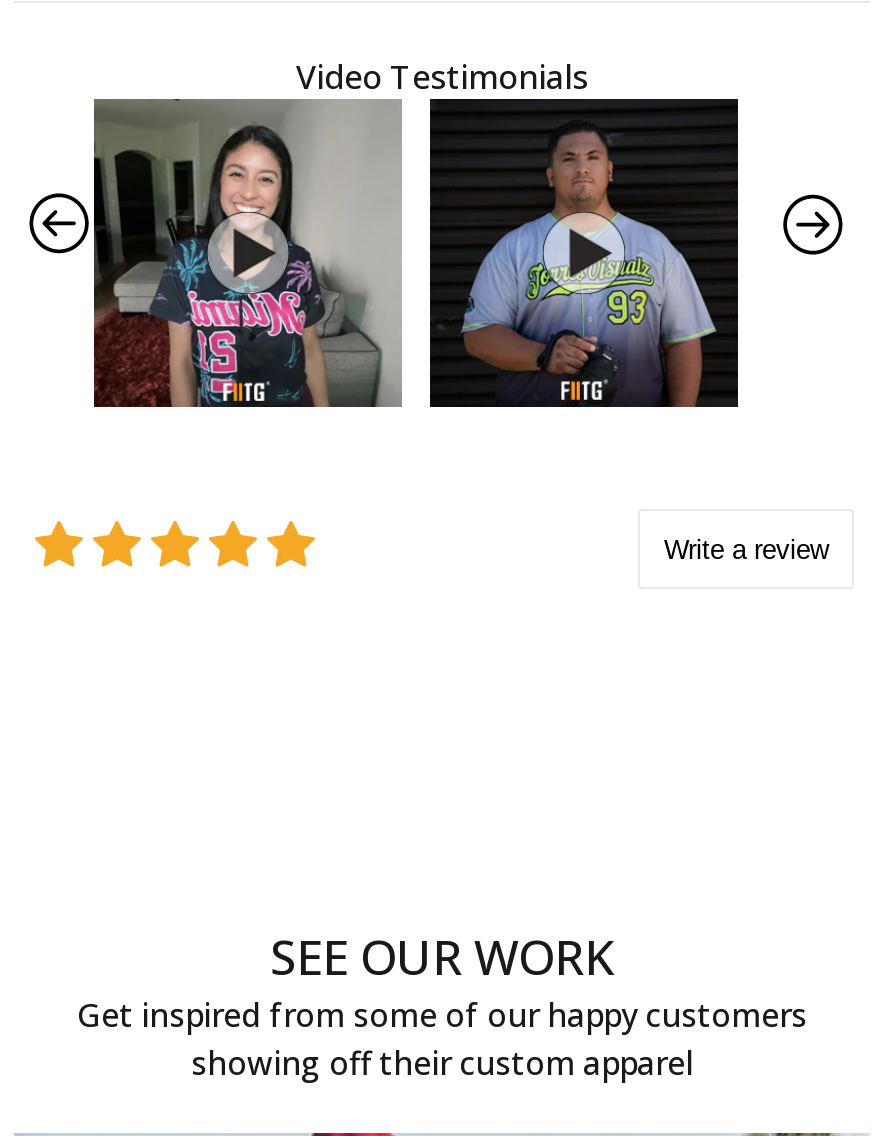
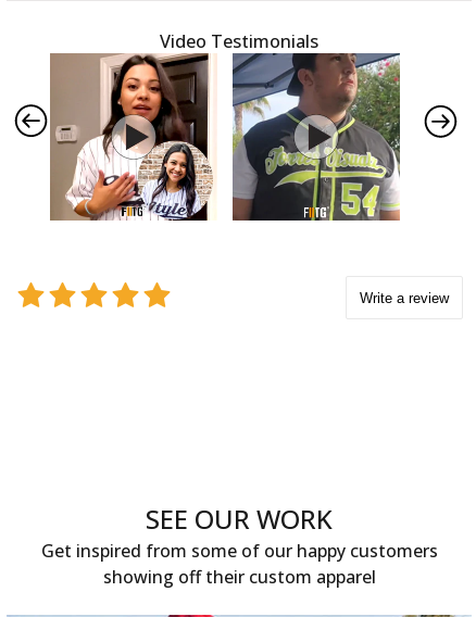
[92,98,404,410] [image] -> [49,53,217,222] [image]
[428,98,740,408] [image] -> [231,53,401,221] [image]

